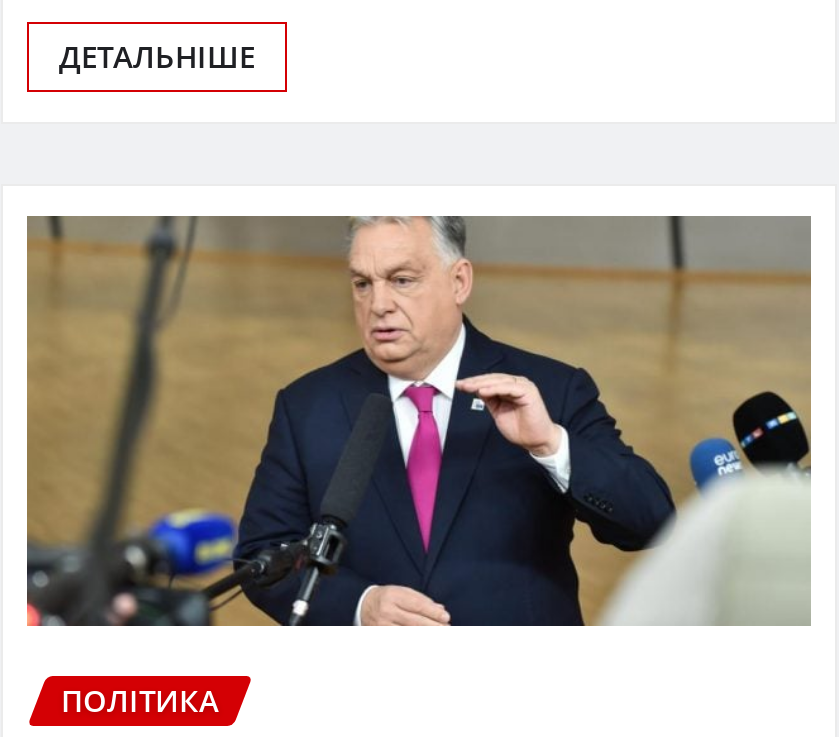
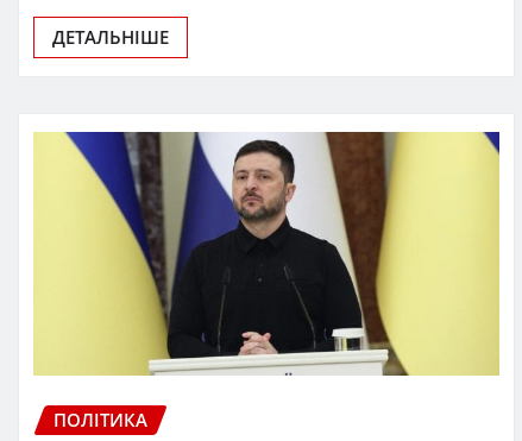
[25,215,813,629] [image] -> [33,131,501,377] [image]

